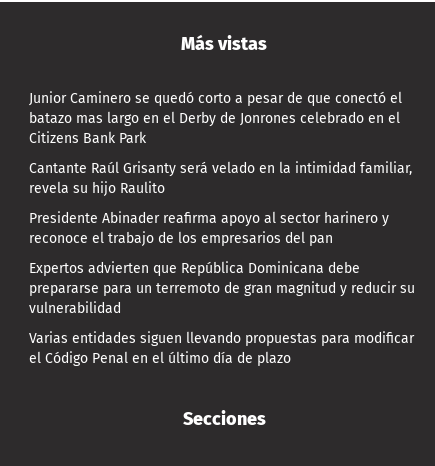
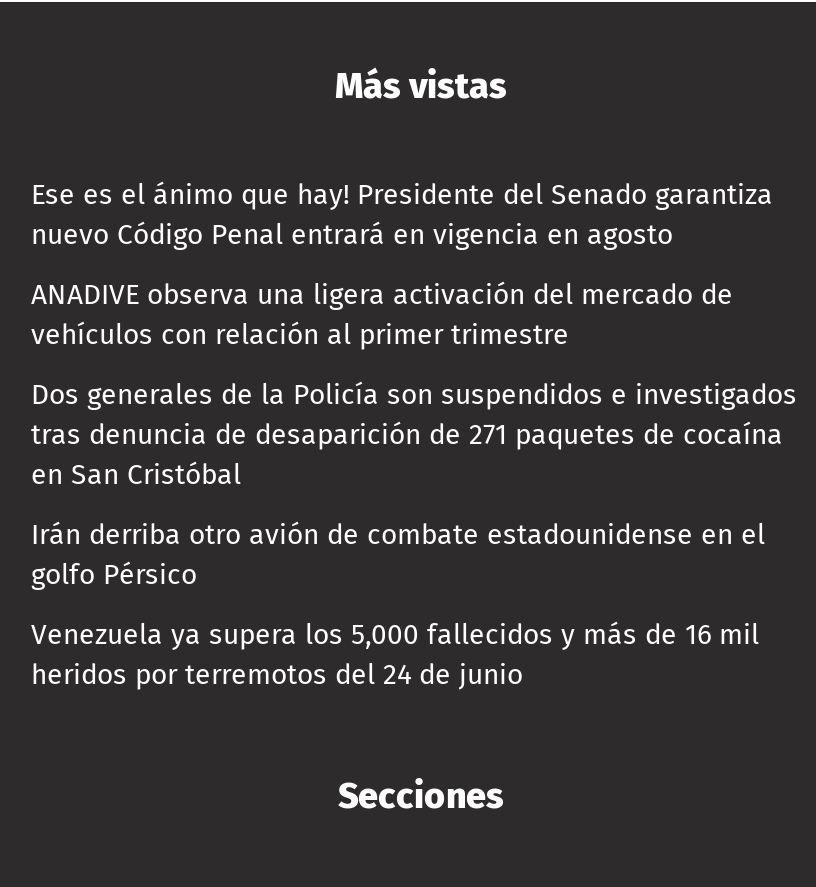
[29,90,402,147] Junior Caminero se quedó corto a pesar de que conectó el | batazo mas largo en el Derby de Jonrones celebrado en el | Citizens Bank Park -> [31,179,773,253] Ese es el ánimo que hay! Presidente del Senado garantiza | nuevo Código Penal entrará en vigencia en agosto
[29,160,412,197] Cantante Raúl Grisanty será velado en la intimidad familiar, | revela su hijo Raulito -> [31,279,733,353] ANADIVE observa una ligera activación del mercado de | vehículos con relación al primer trimestre
[29,210,389,247] Presidente Abinader reafirma apoyo al sector harinero y | reconoce el trabajo de los empresarios del pan -> [31,379,797,493] Dos generales de la Policía son suspendidos e investigados | tras denuncia de desaparición de 271 paquetes de cocaína | en San Cristóbal
[29,260,415,317] Expertos advierten que República Dominicana debe | prepararse para un terremoto de gran magnitud y reducir su | vulnerabilidad -> [31,519,765,593] Irán derriba otro avión de combate estadounidense en el | golfo Pérsico
[29,330,414,367] Varias entidades siguen llevando propuestas para modificar | el Código Penal en el último día de plazo -> [31,619,759,693] Venezuela ya supera los 5,000 fallecidos y más de 16 mil | heridos por terremotos del 24 de junio

